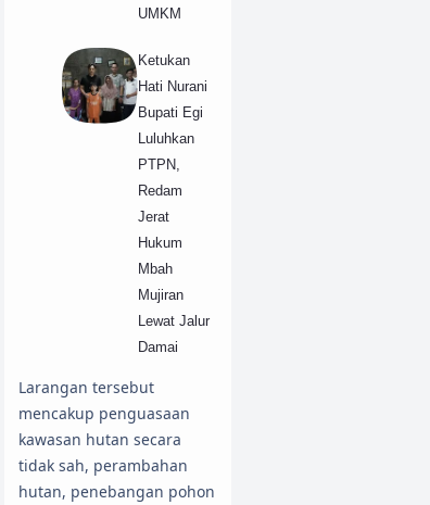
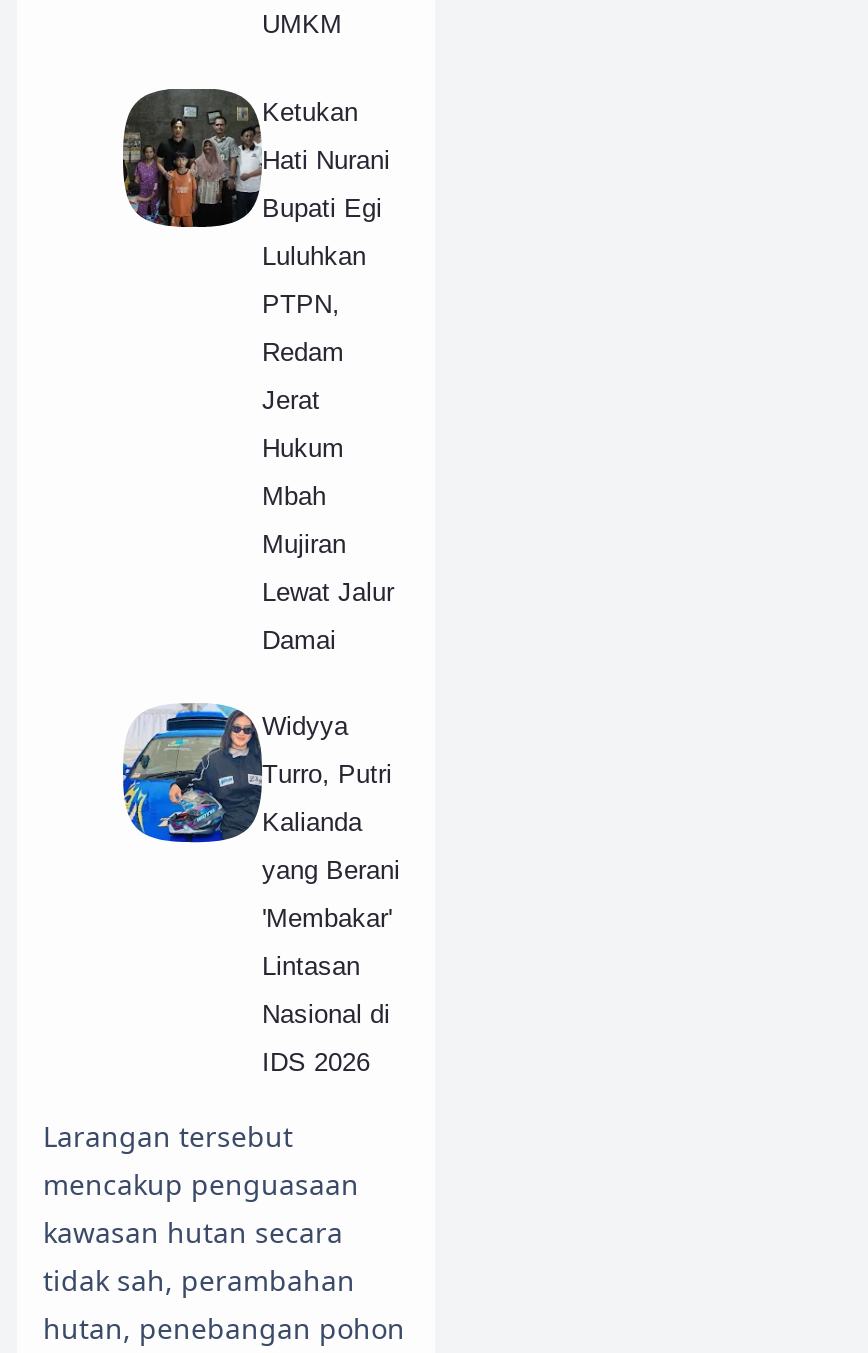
none -> [121,702,400,1077] [image] | Widyya | Turro, Putri | Kalianda | yang Berani | 'Membakar' | Lintasan | Nasional di | IDS 2026

